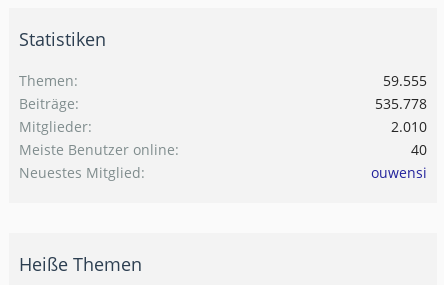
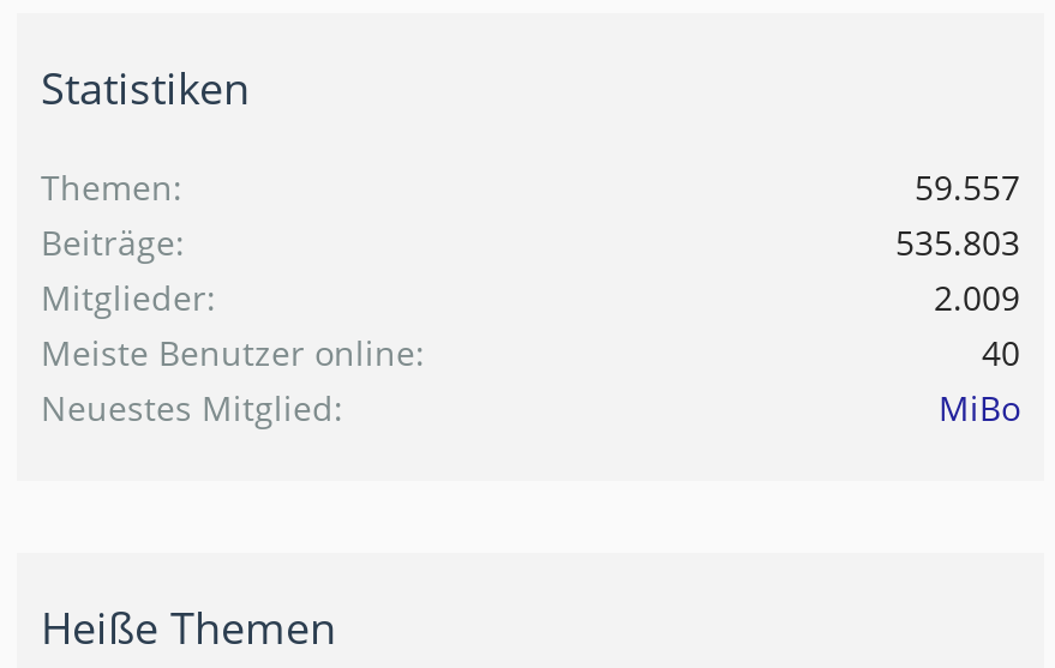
[383,71,427,90] 59.555 -> [915,165,1020,210] 59.557
[375,94,427,113] 535.778 -> [895,220,1020,265] 535.803
[391,117,427,136] 2.010 -> [934,275,1020,320] 2.009
[371,163,427,182] ouwensi -> [939,385,1020,431] MiBo

